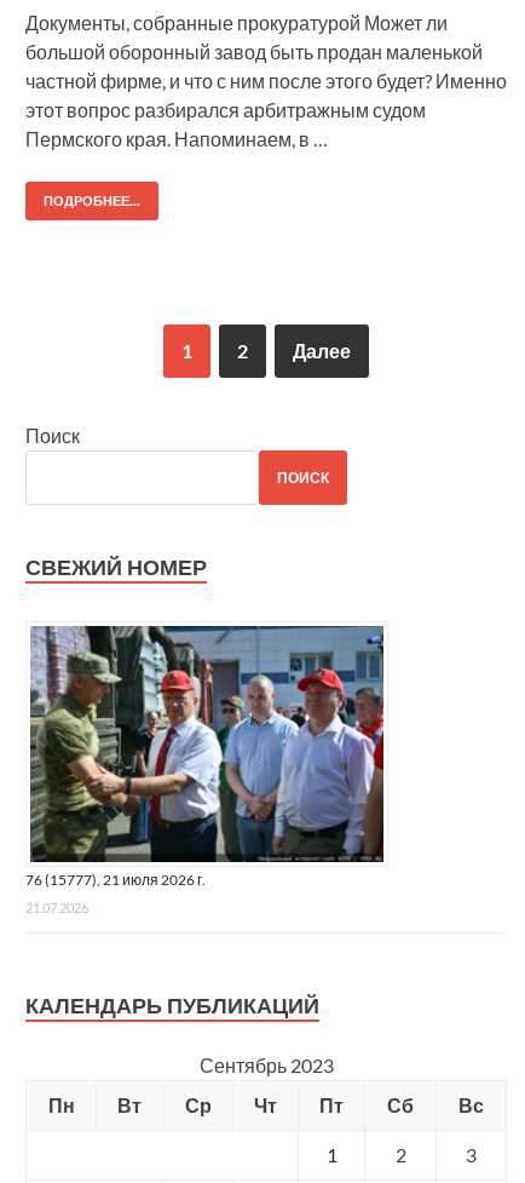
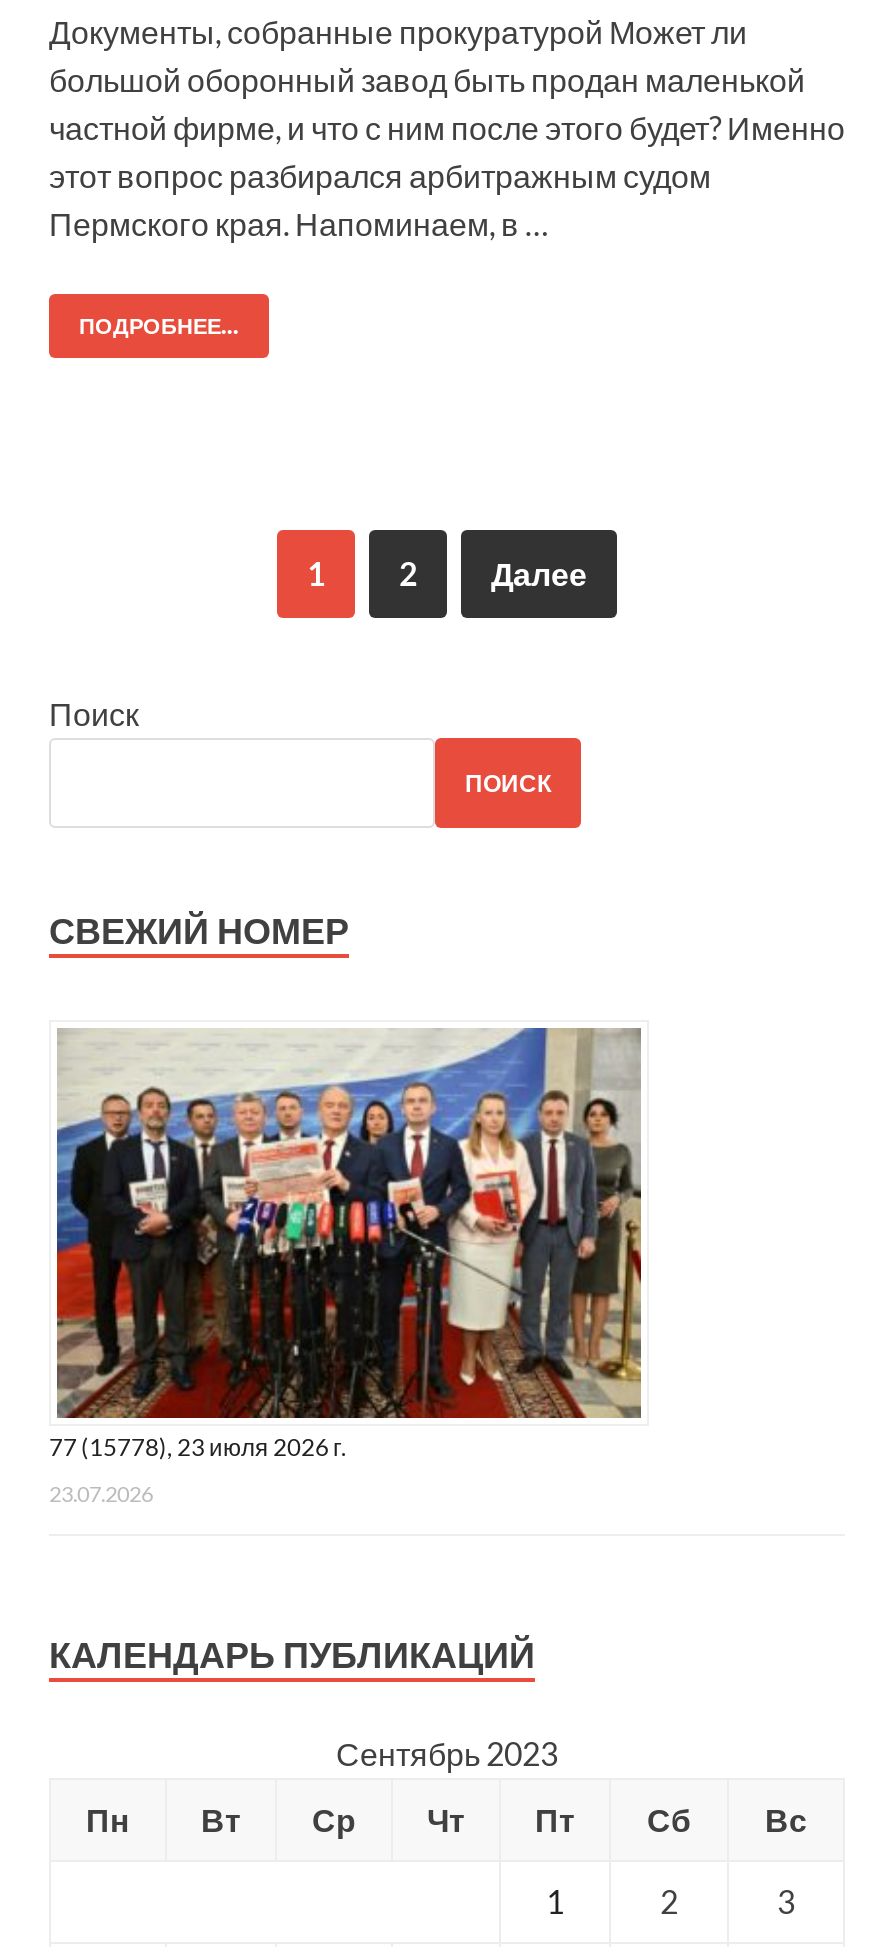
[25,625,385,889] [image] | 76 (15777), 21 июля 2026 г. -> [49,1028,643,1462] [image] | 77 (15778), 23 июля 2026 г.
[25,900,88,915] 21.07.2026 -> [49,1480,153,1506] 23.07.2026

